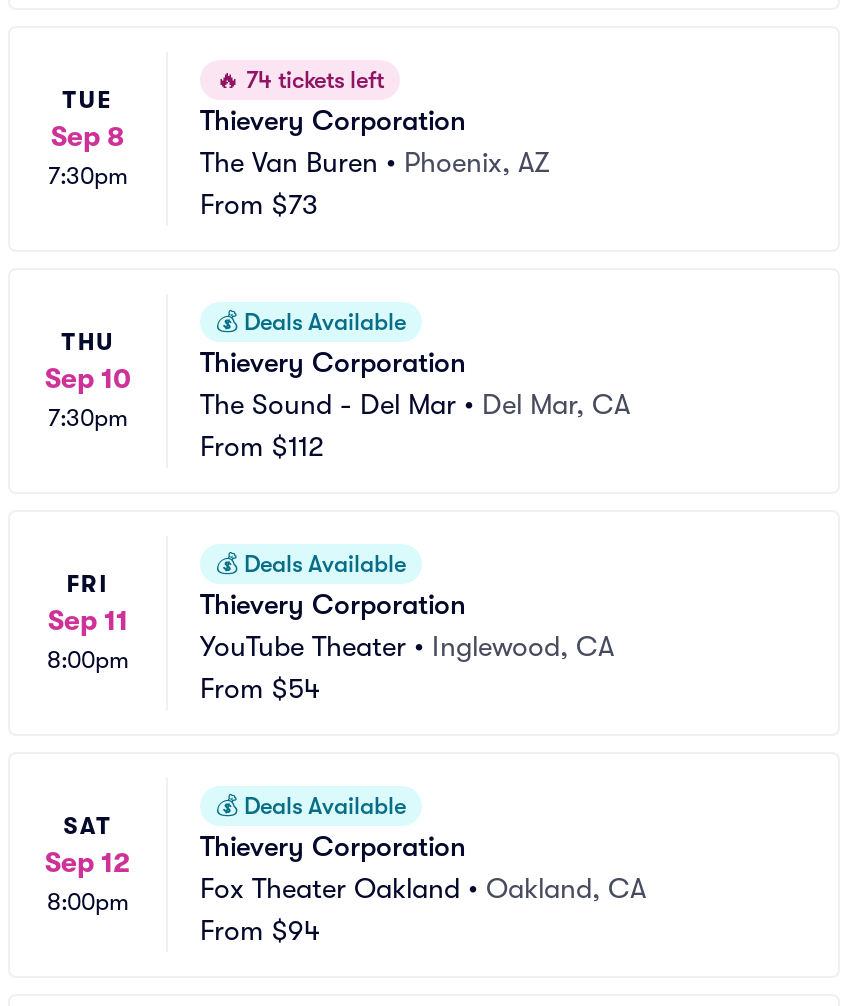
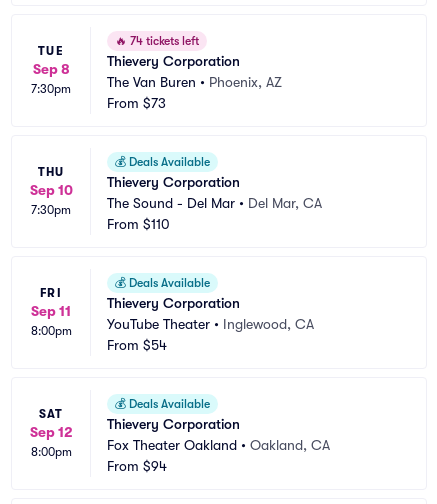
[200,430,324,462] From $112 -> [107,216,170,232] From $110

